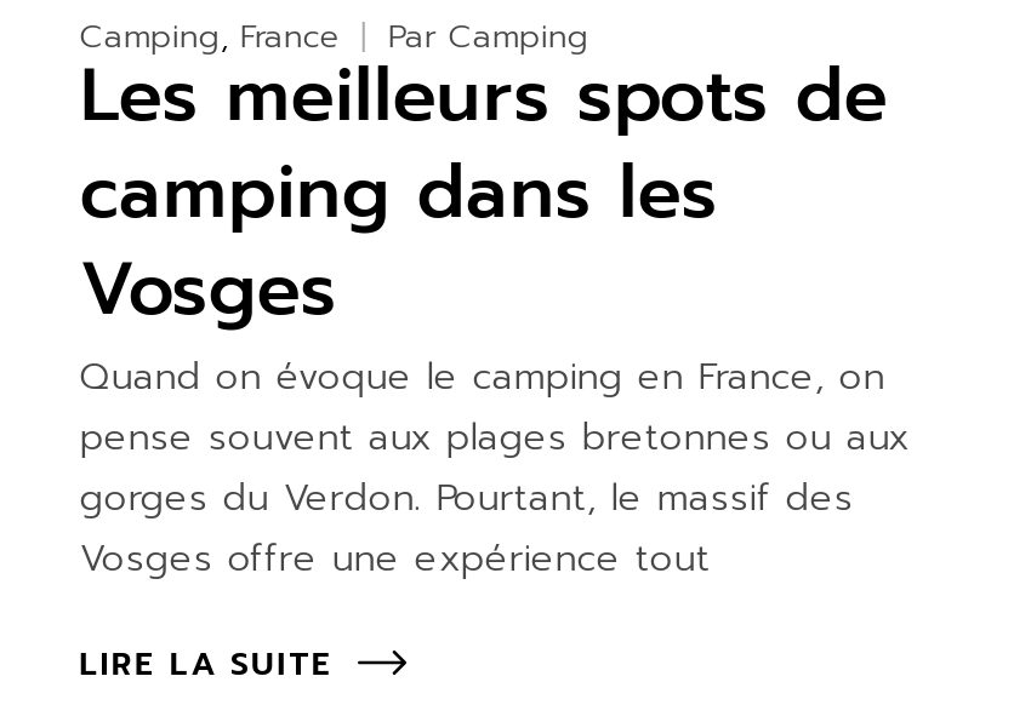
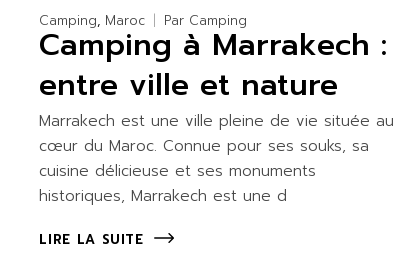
[80,14,342,60] Camping France -> [39,11,145,30] Camping Maroc
[80,40,909,585] Les meilleurs spots de | camping dans les | Vosges | Quand on évoque le camping en France, on | pense souvent aux plages bretonnes ou aux | gorges du Verdon. Pourtant, le massif des | Vosges offre une expérience tout -> [39,22,394,207] Camping à Marrakech : | entre ville et nature | Marrakech est une ville pleine de vie située au | cœur du Maroc. Connue pour ses souks, sa | cuisine délicieuse et ses monuments | historiques, Marrakech est une d

